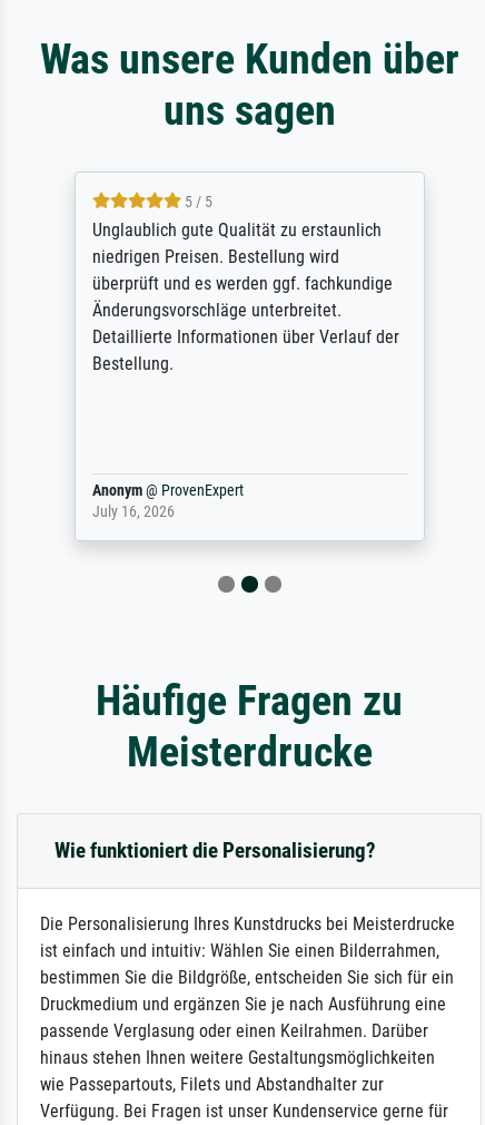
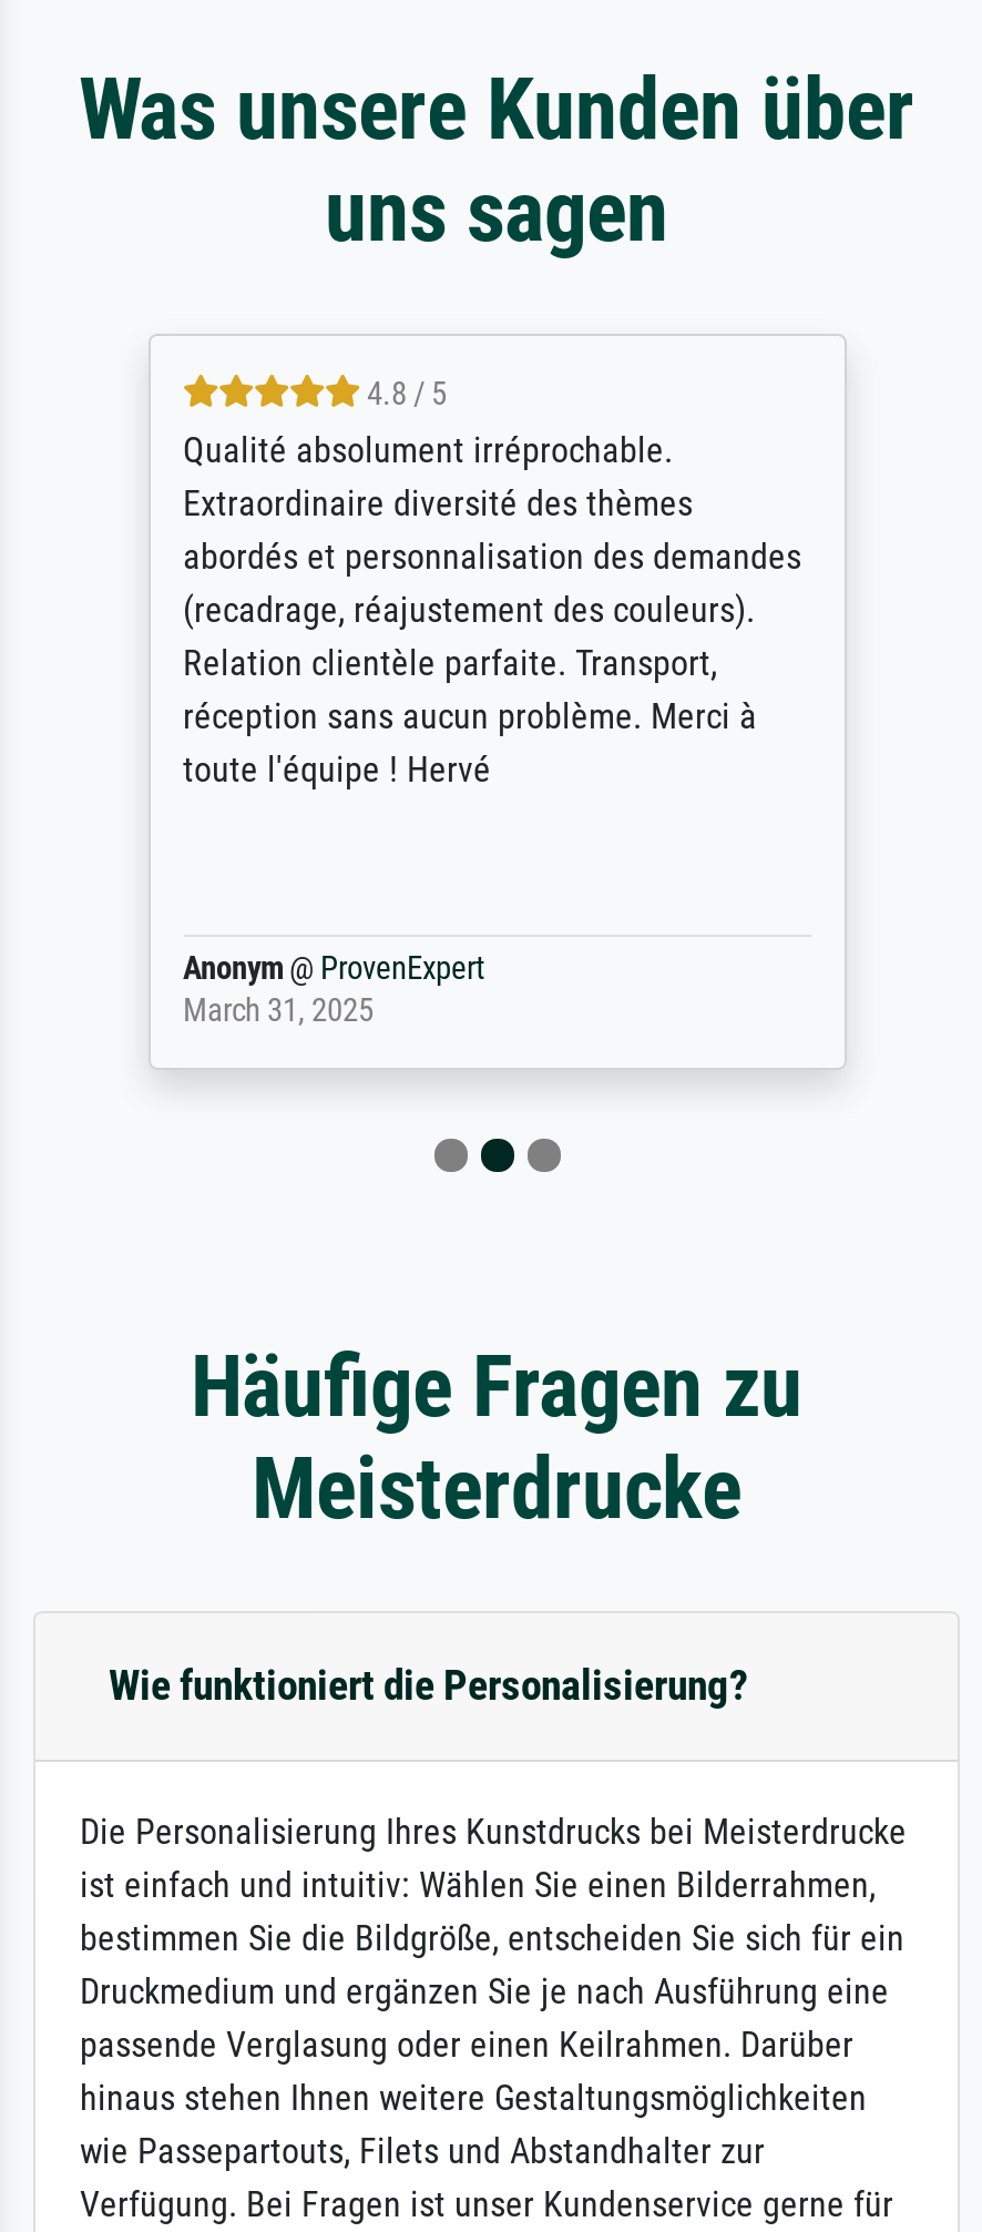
[92,193,399,374] 5 / 5 | Unglaublich gute Qualität zu erstaunlich | niedrigen Preisen. Bestellung wird | überprüft und es werden ggf. fachkundige | Änderungsvorschläge unterbreitet. | Detaillierte Informationen über Verlauf der | Bestellung. -> [183,376,801,791] 4.8 / 5 | Qualité absolument irréprochable. | Extraordinaire diversité des thèmes | abordés et personnalisation des demandes | (recadrage, réajustement des couleurs). | Relation clientèle parfaite. Transport, | réception sans aucun problème. Merci à | toute l'équipe ! Hervé
[92,503,174,522] July 16, 2026 -> [183,993,374,1031] March 31, 2025

